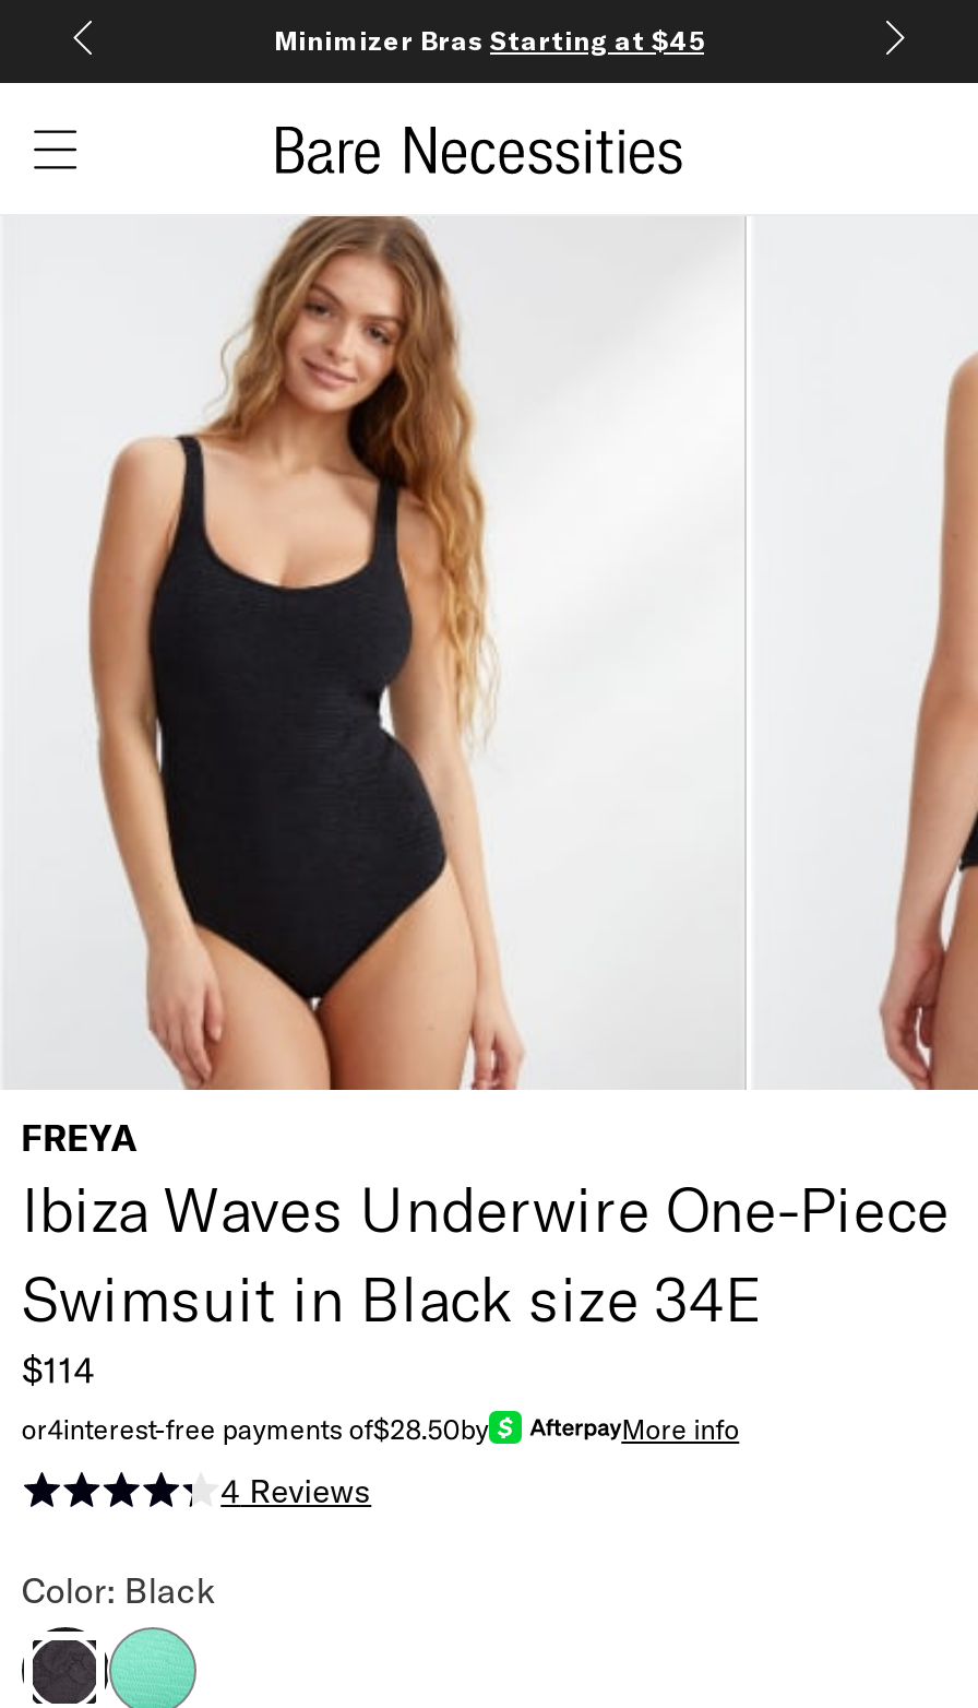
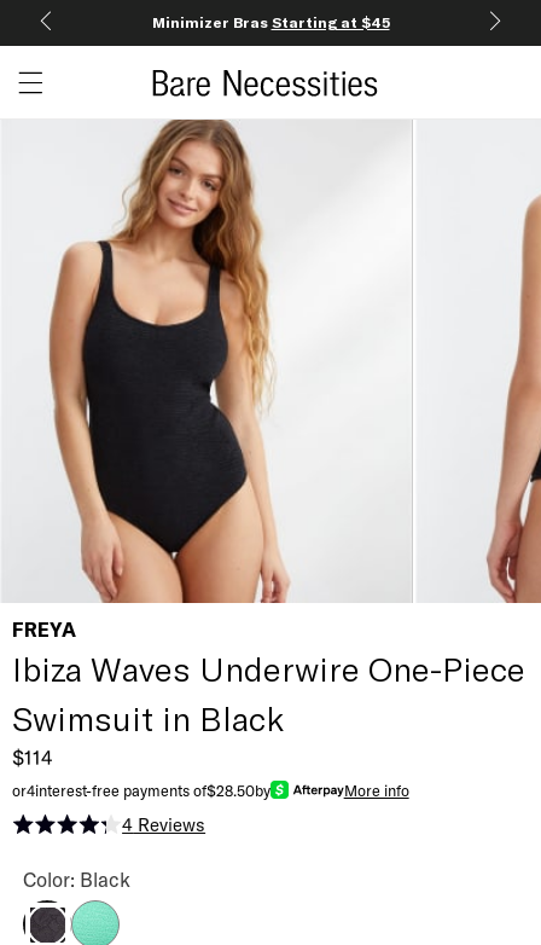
[21,1259,761,1336] Swimsuit in Black size 34E -> [12,697,283,739] Swimsuit in Black

